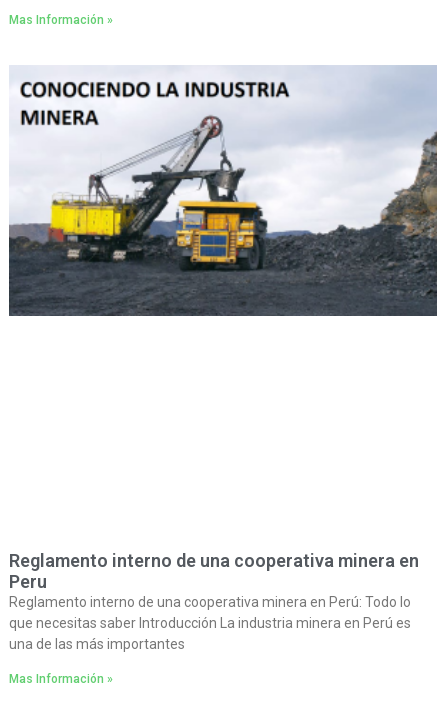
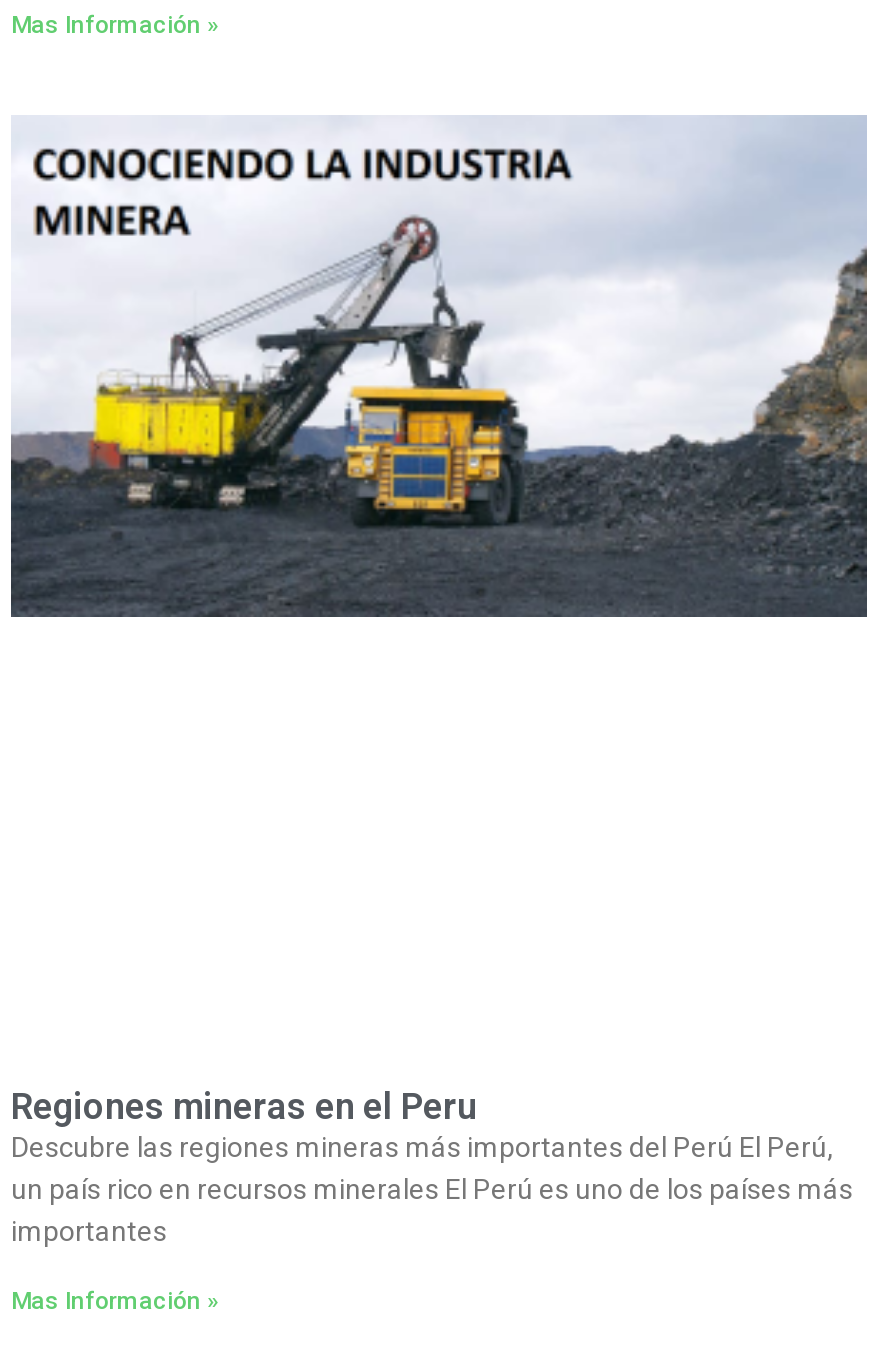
[9,550,419,652] Reglamento interno de una cooperativa minera en | Peru | Reglamento interno de una cooperativa minera en Perú: Todo lo | que necesitas saber Introducción La industria minera en Perú es | una de las más importantes -> [11,1085,853,1247] Regiones mineras en el Peru | Descubre las regiones mineras más importantes del Perú El Perú, | un país rico en recursos minerales El Perú es uno de los países más | importantes

